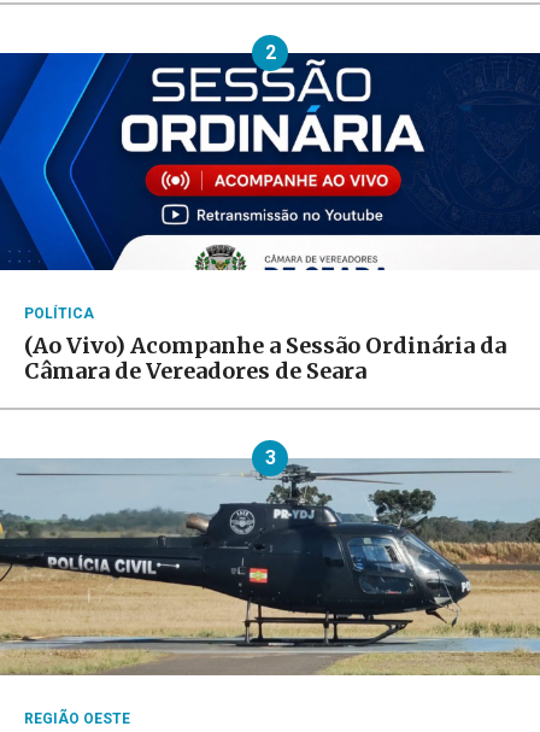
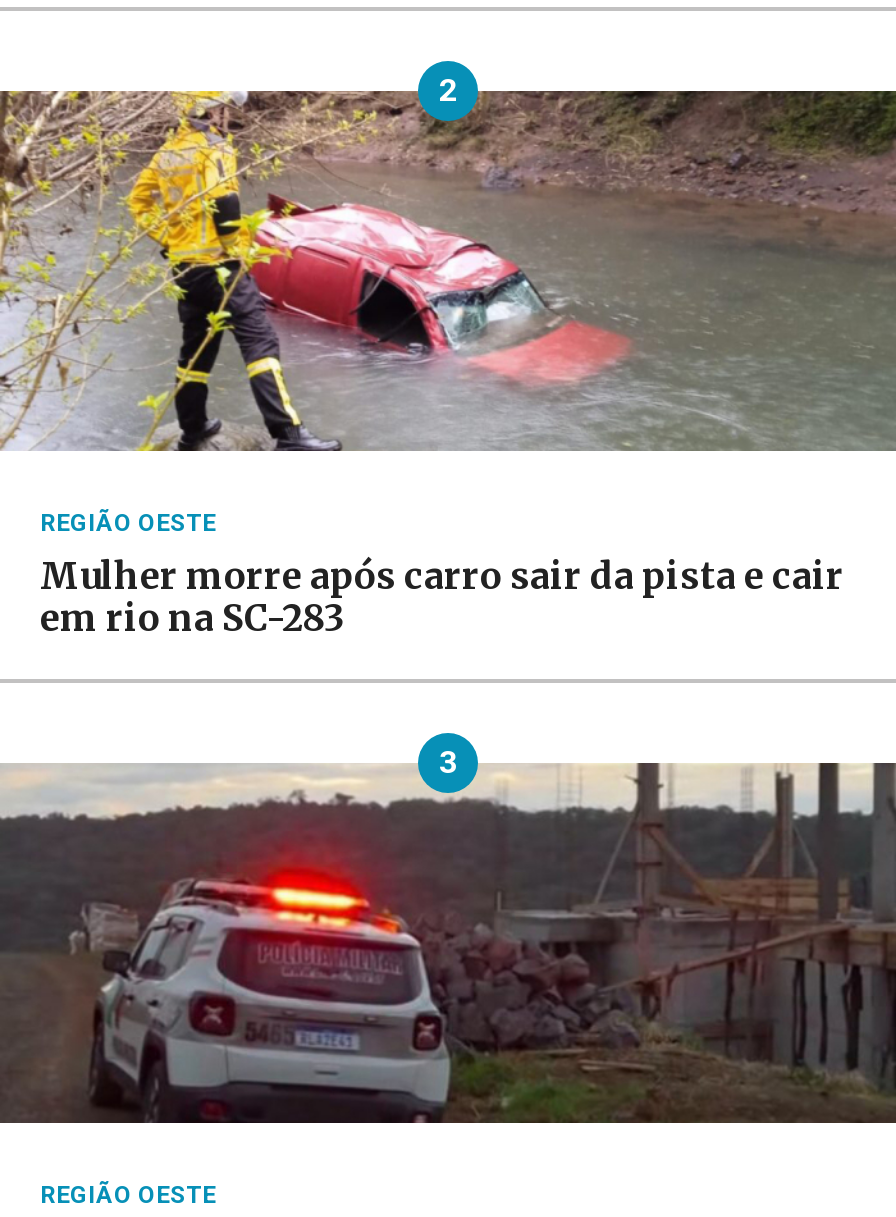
[4,52,536,384] [image] | POLÍTICA | (Ao Vivo) Acompanhe a Sessão Ordinária da | Câmara de Vereadores de Seara -> [6,89,890,641] [image] | REGIÃO OESTE | Mulher morre após carro sair da pista e cair | em rio na SC-283
[4,458,536,677] [image] -> [6,763,890,1125] [image]

